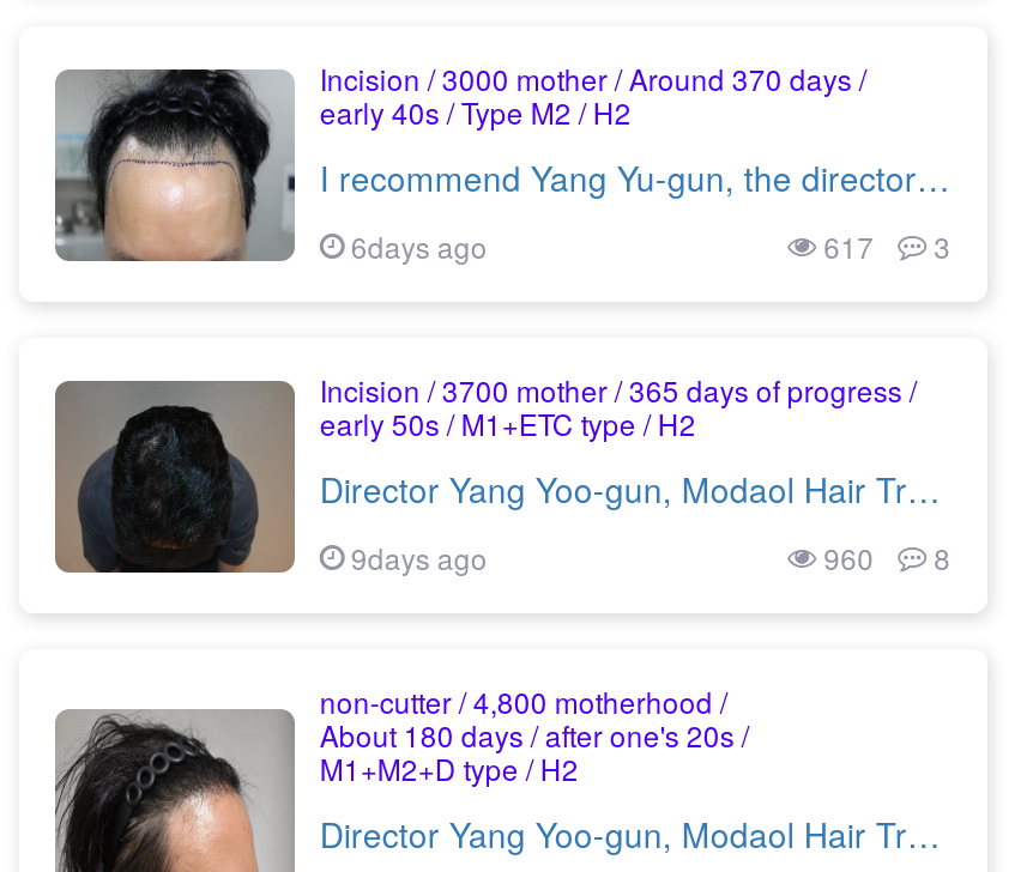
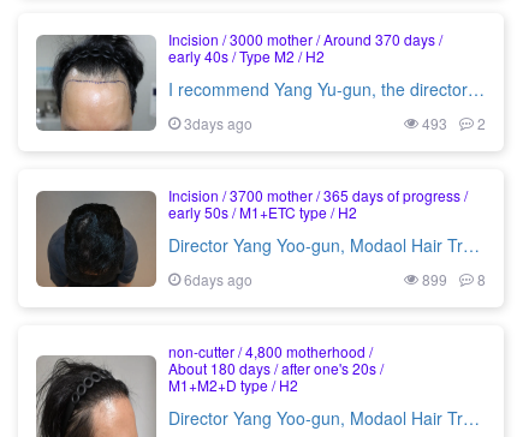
[351,226,487,267] 6days ago -> [184,113,253,134] 3days ago
[824,226,874,267] 617 -> [422,113,447,134] 493
[934,226,951,267] 3 -> [477,113,485,134] 2
[351,538,487,579] 9days ago -> [184,270,253,290] 6days ago
[824,538,951,579] 960 8 -> [422,270,485,290] 899 8

